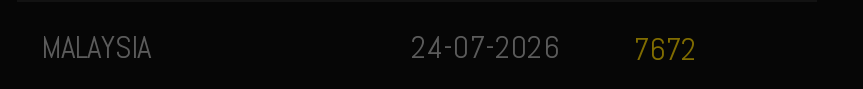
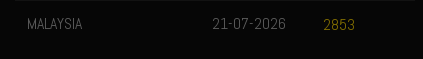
[411,29,559,69] 24-07-2026 -> [212,14,286,34] 21-07-2026
[633,30,697,70] 7672 -> [323,15,355,35] 2853

